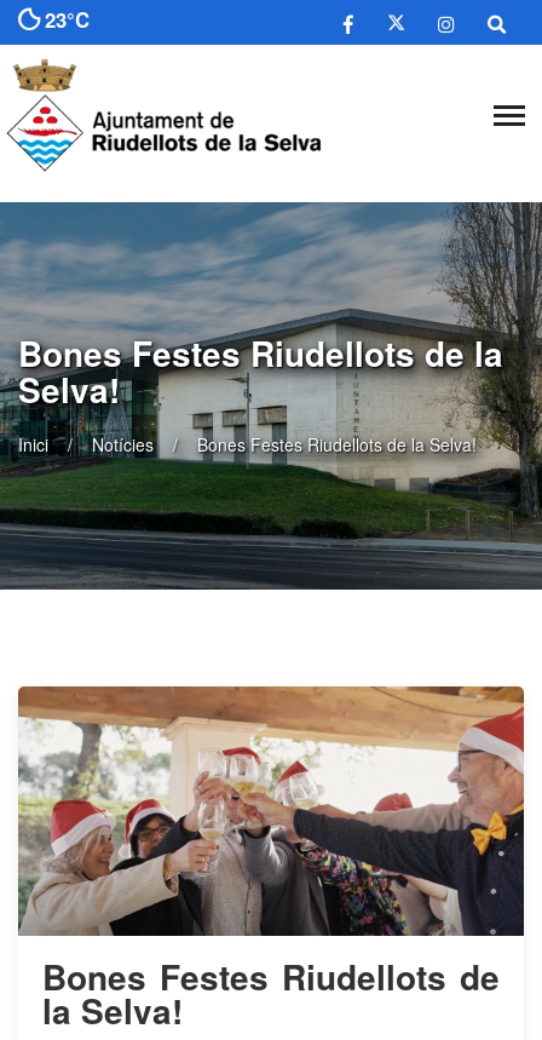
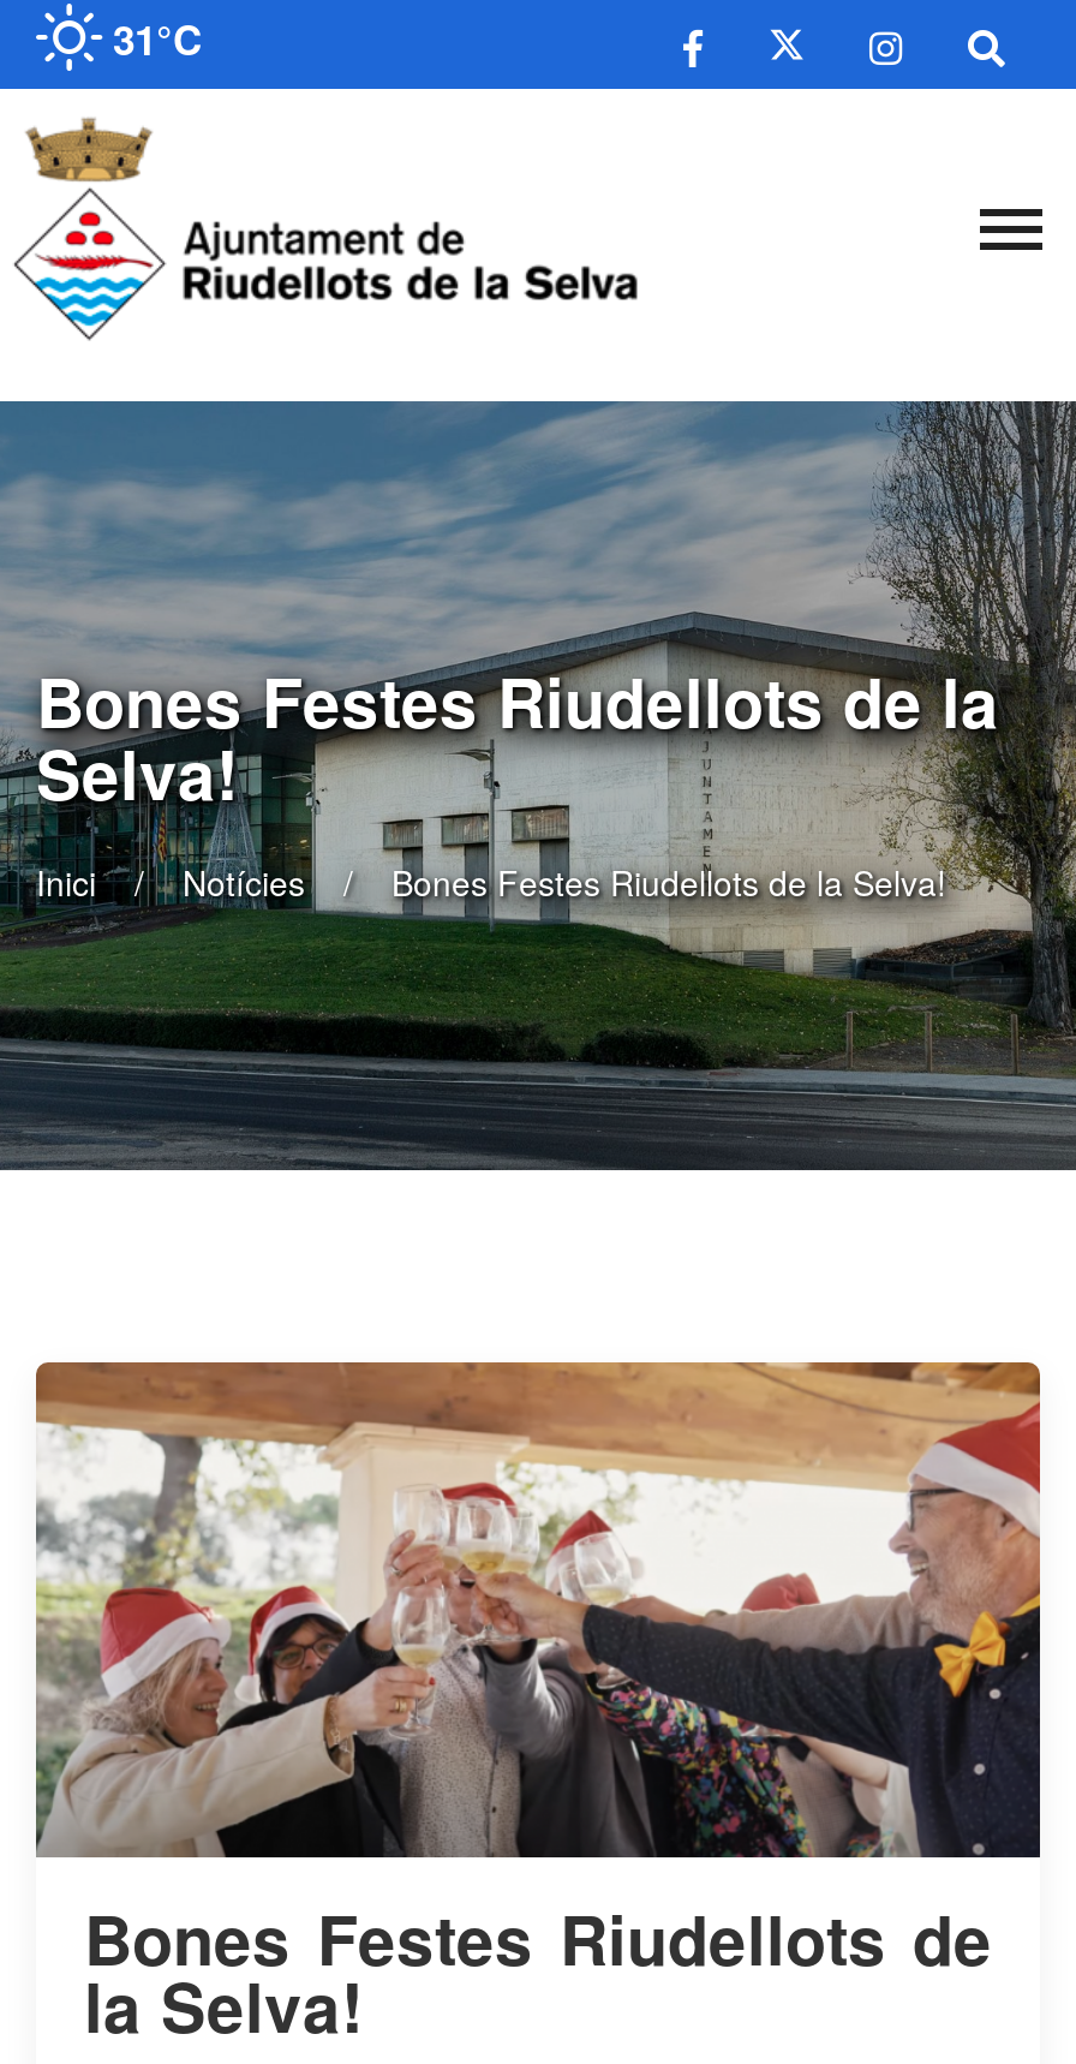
[45,5,90,34] 23°C -> [113,10,202,67] 31°C

